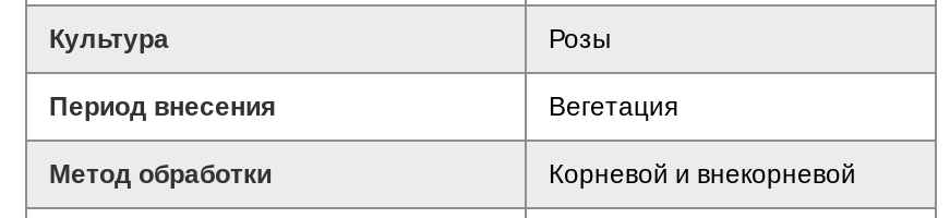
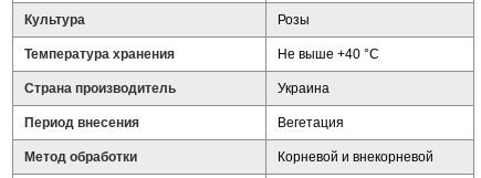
none -> [24,46,379,96] Температура хранения | Не выше +40 °С | Страна производитель | Украина

